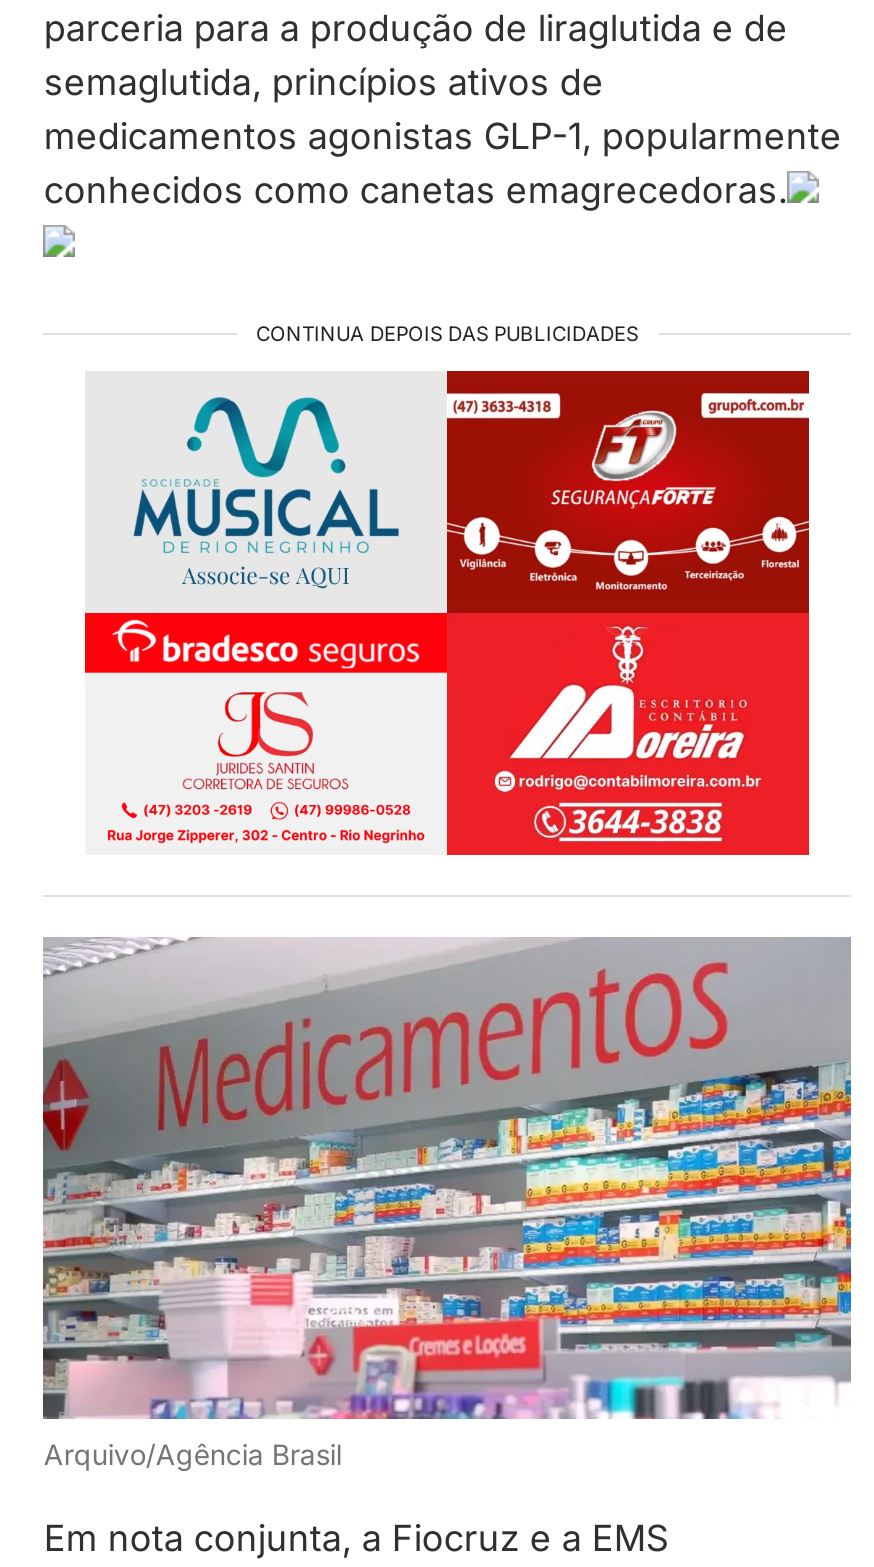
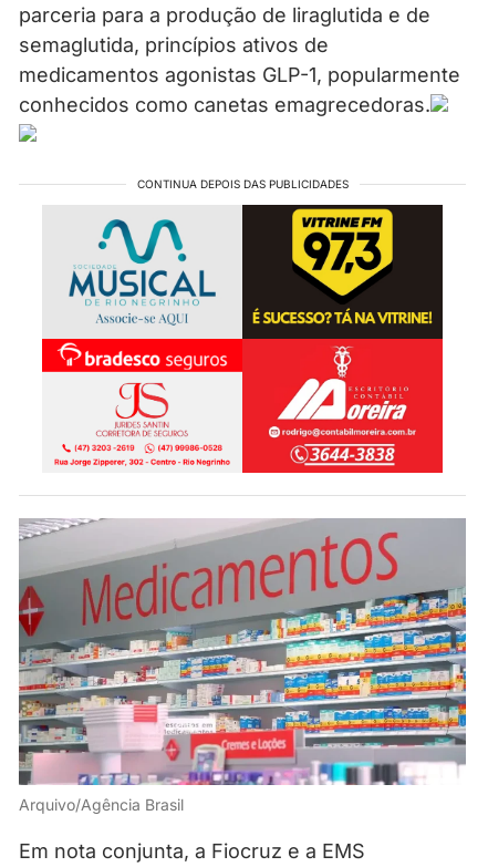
[445,370,811,614] [image] -> [241,204,444,339] [image]

